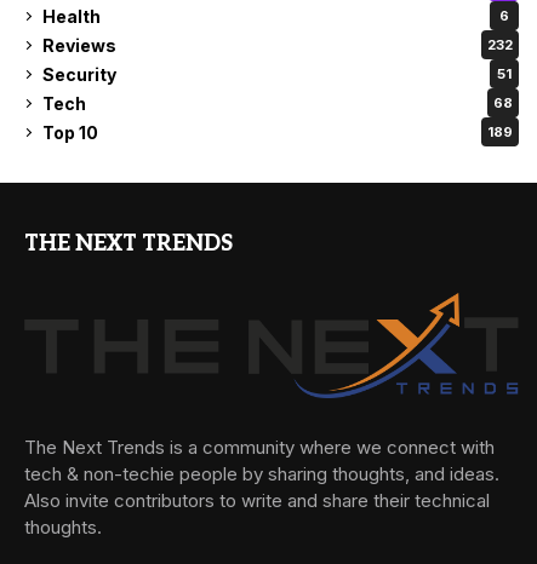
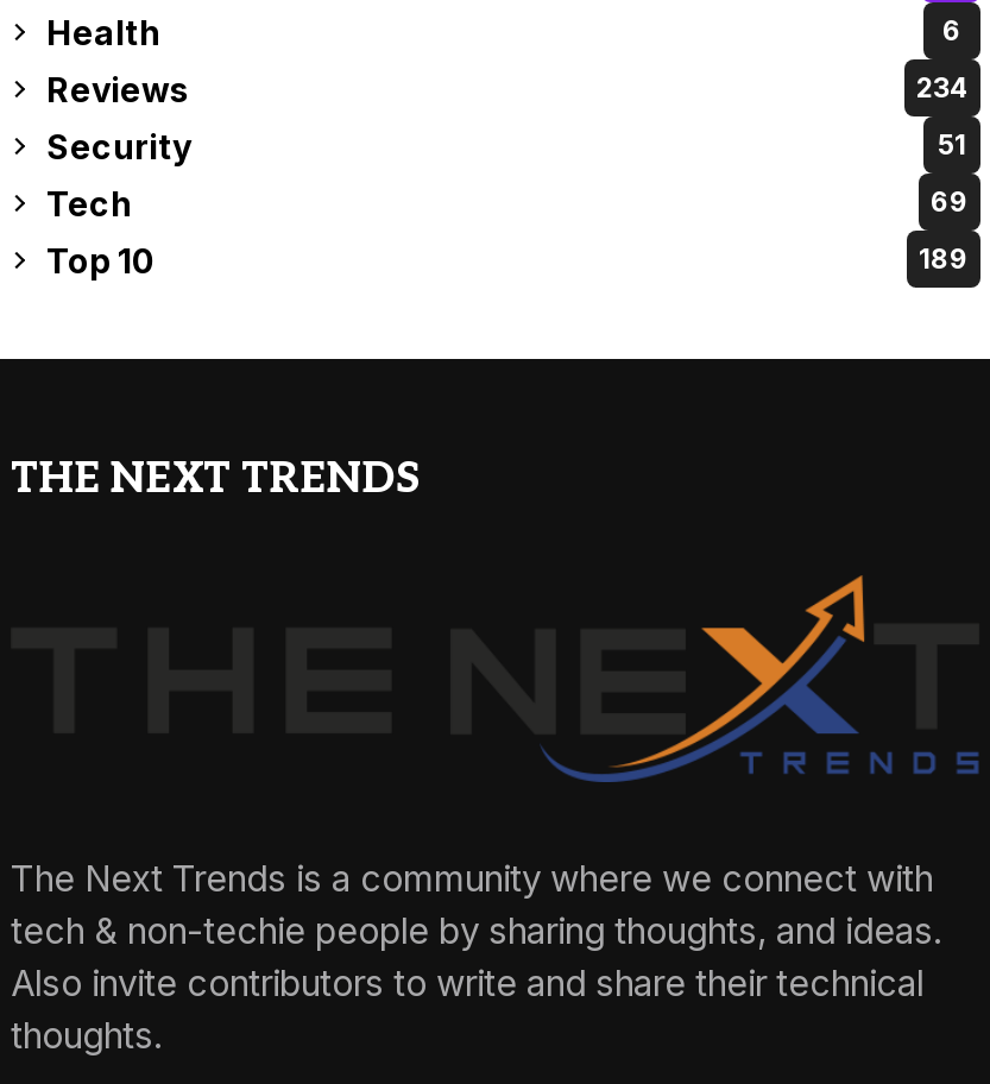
[487,37,513,54] 232 -> [916,72,969,106] 234
[493,95,513,112] 68 -> [931,186,969,220] 69

